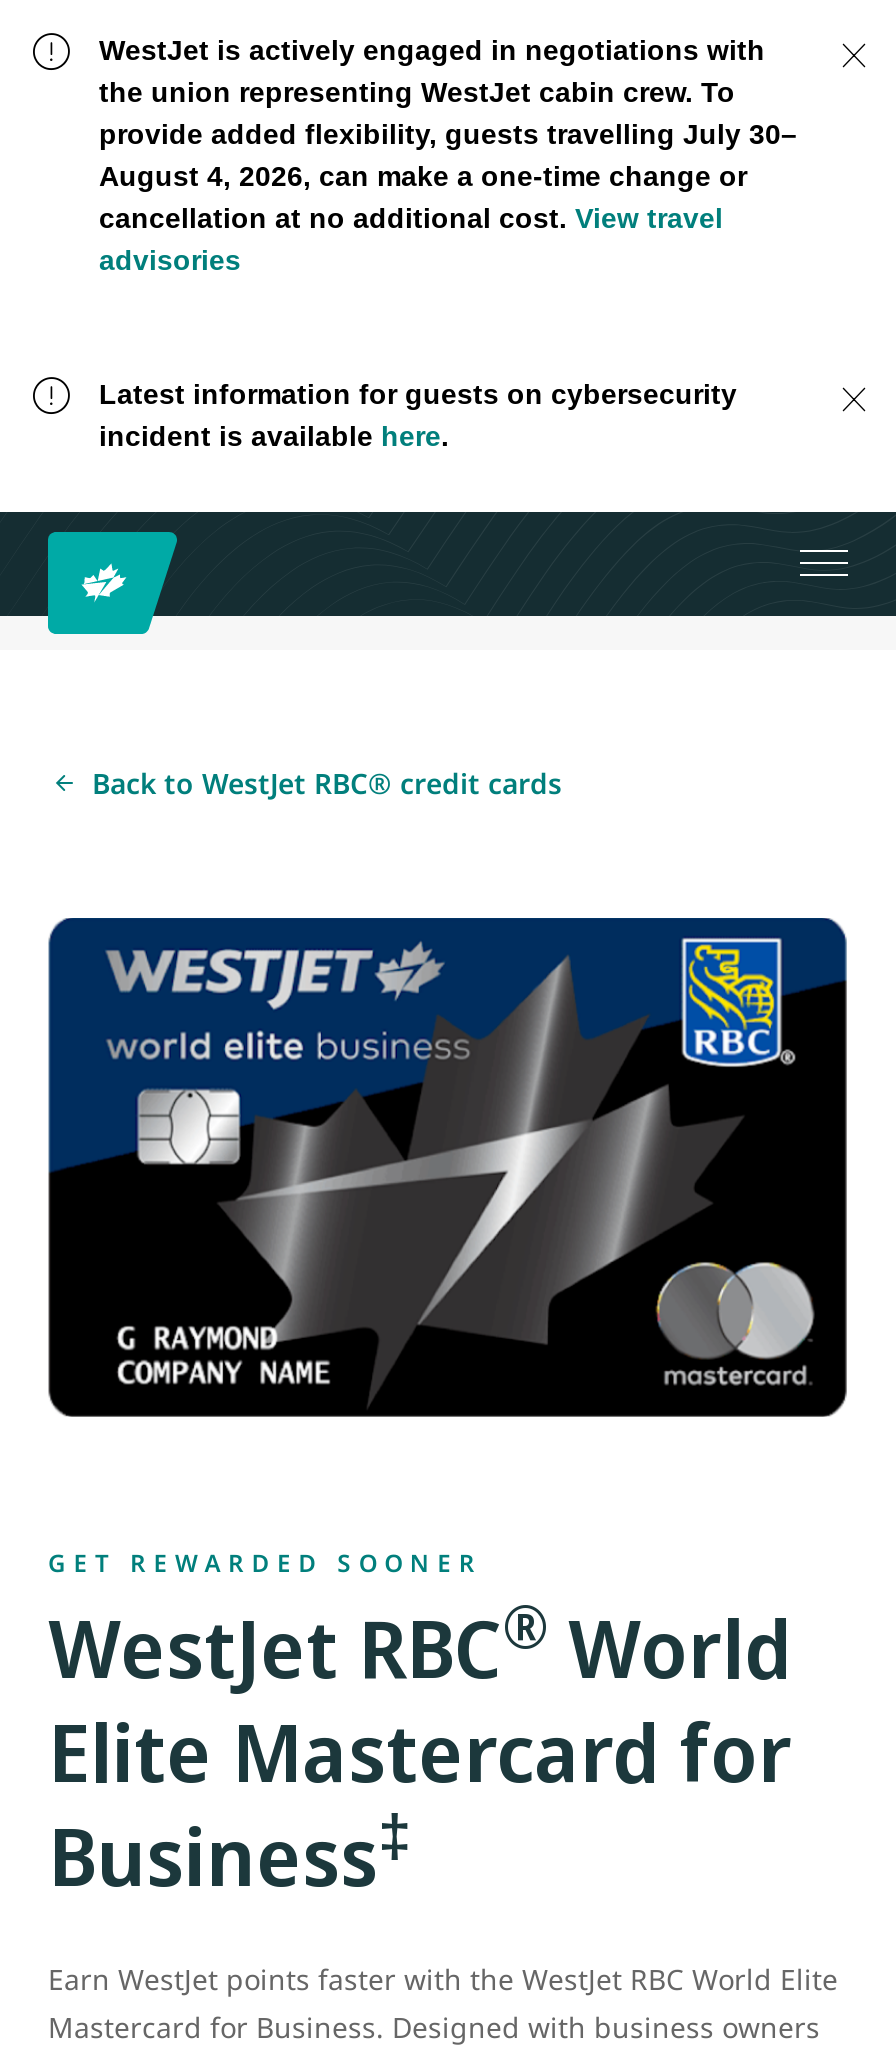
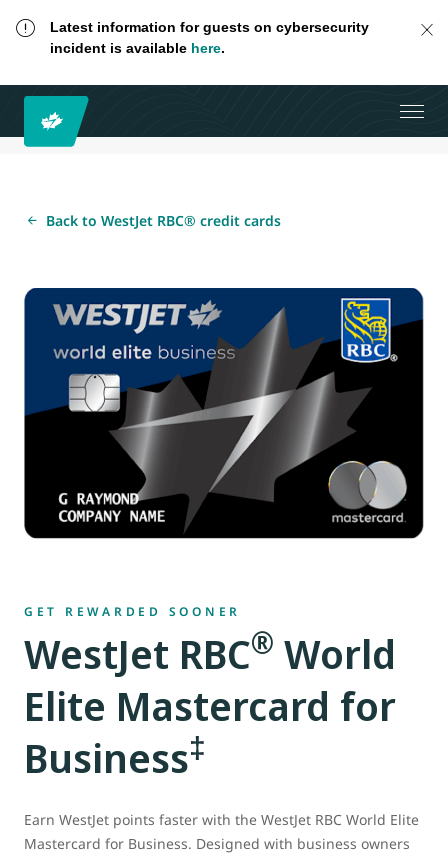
[99,34,797,276] WestJet is actively engaged in negotiations with | the union representing WestJet cabin crew. To | provide added flexibility, guests travelling July 30– | August 4, 2026, can make a one-time change or | cancellation at no additional cost. View travel | advisories -> none

